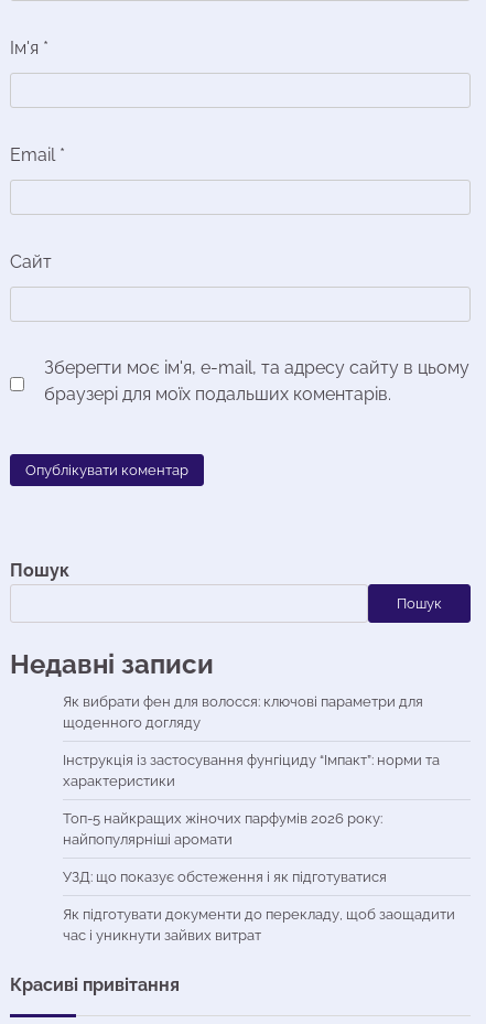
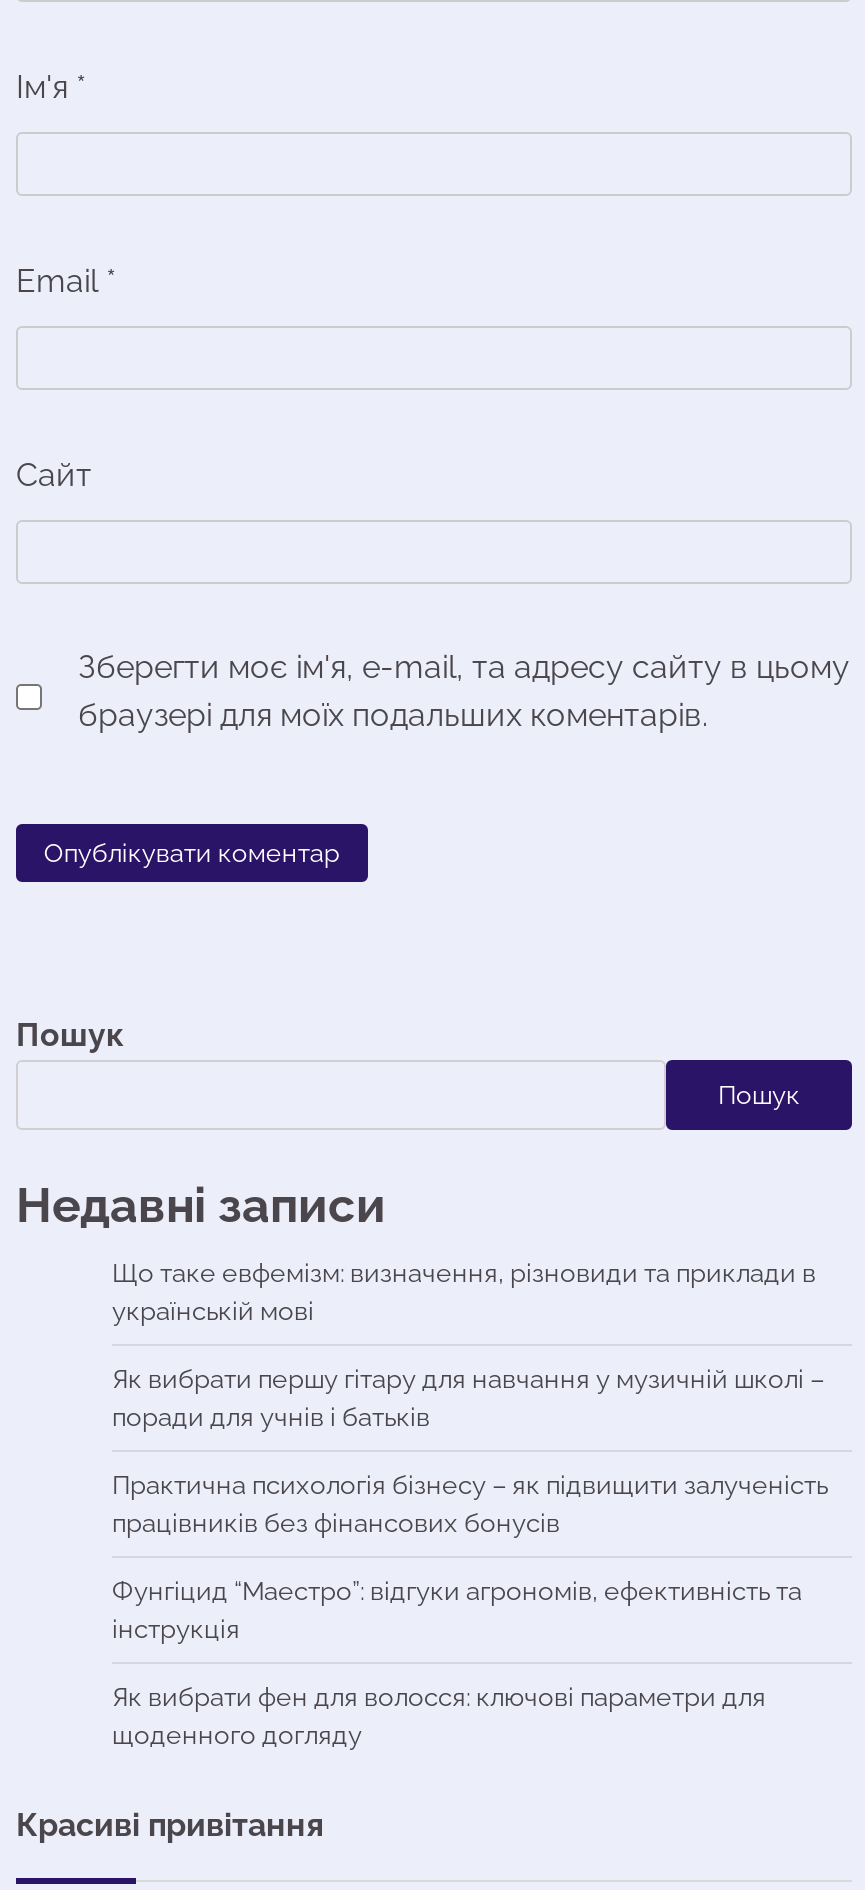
none -> [112,1258,828,1644] Що таке евфемізм: визначення, різновиди та приклади в | українській мові | Як вибрати першу гітару для навчання у музичній школі – | поради для учнів і батьків | Практична психологія бізнесу – як підвищити залученість | працівників без фінансових бонусів | Фунгіцид “Маестро”: відгуки агрономів, ефективність та | інструкція
moved [63,694,423,731] -> [112,1682,766,1750]: Як вибрати фен для волосся: ключові параметри для | щоденного догляду
[63,752,455,944] Інструкція із застосування фунгіциду “Імпакт”: норми та | характеристики | Топ-5 найкращих жіночих парфумів 2026 року: | найпопулярніші аромати | УЗД: що показує обстеження і як підготуватися | Як підготувати документи до перекладу, щоб заощадити | час і уникнути зайвих витрат -> none

